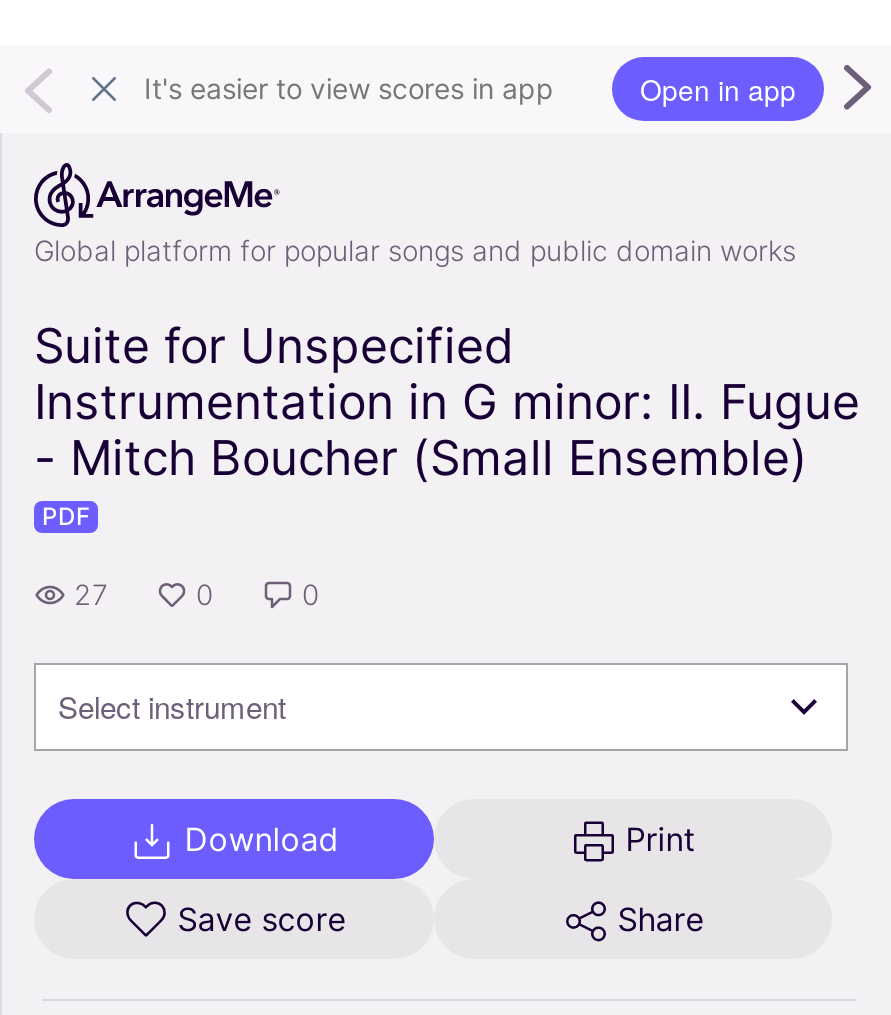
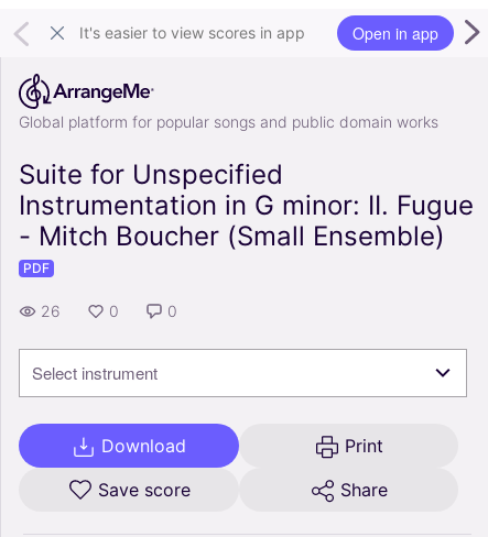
[74,578,108,612] 27 -> [41,302,61,321] 26

